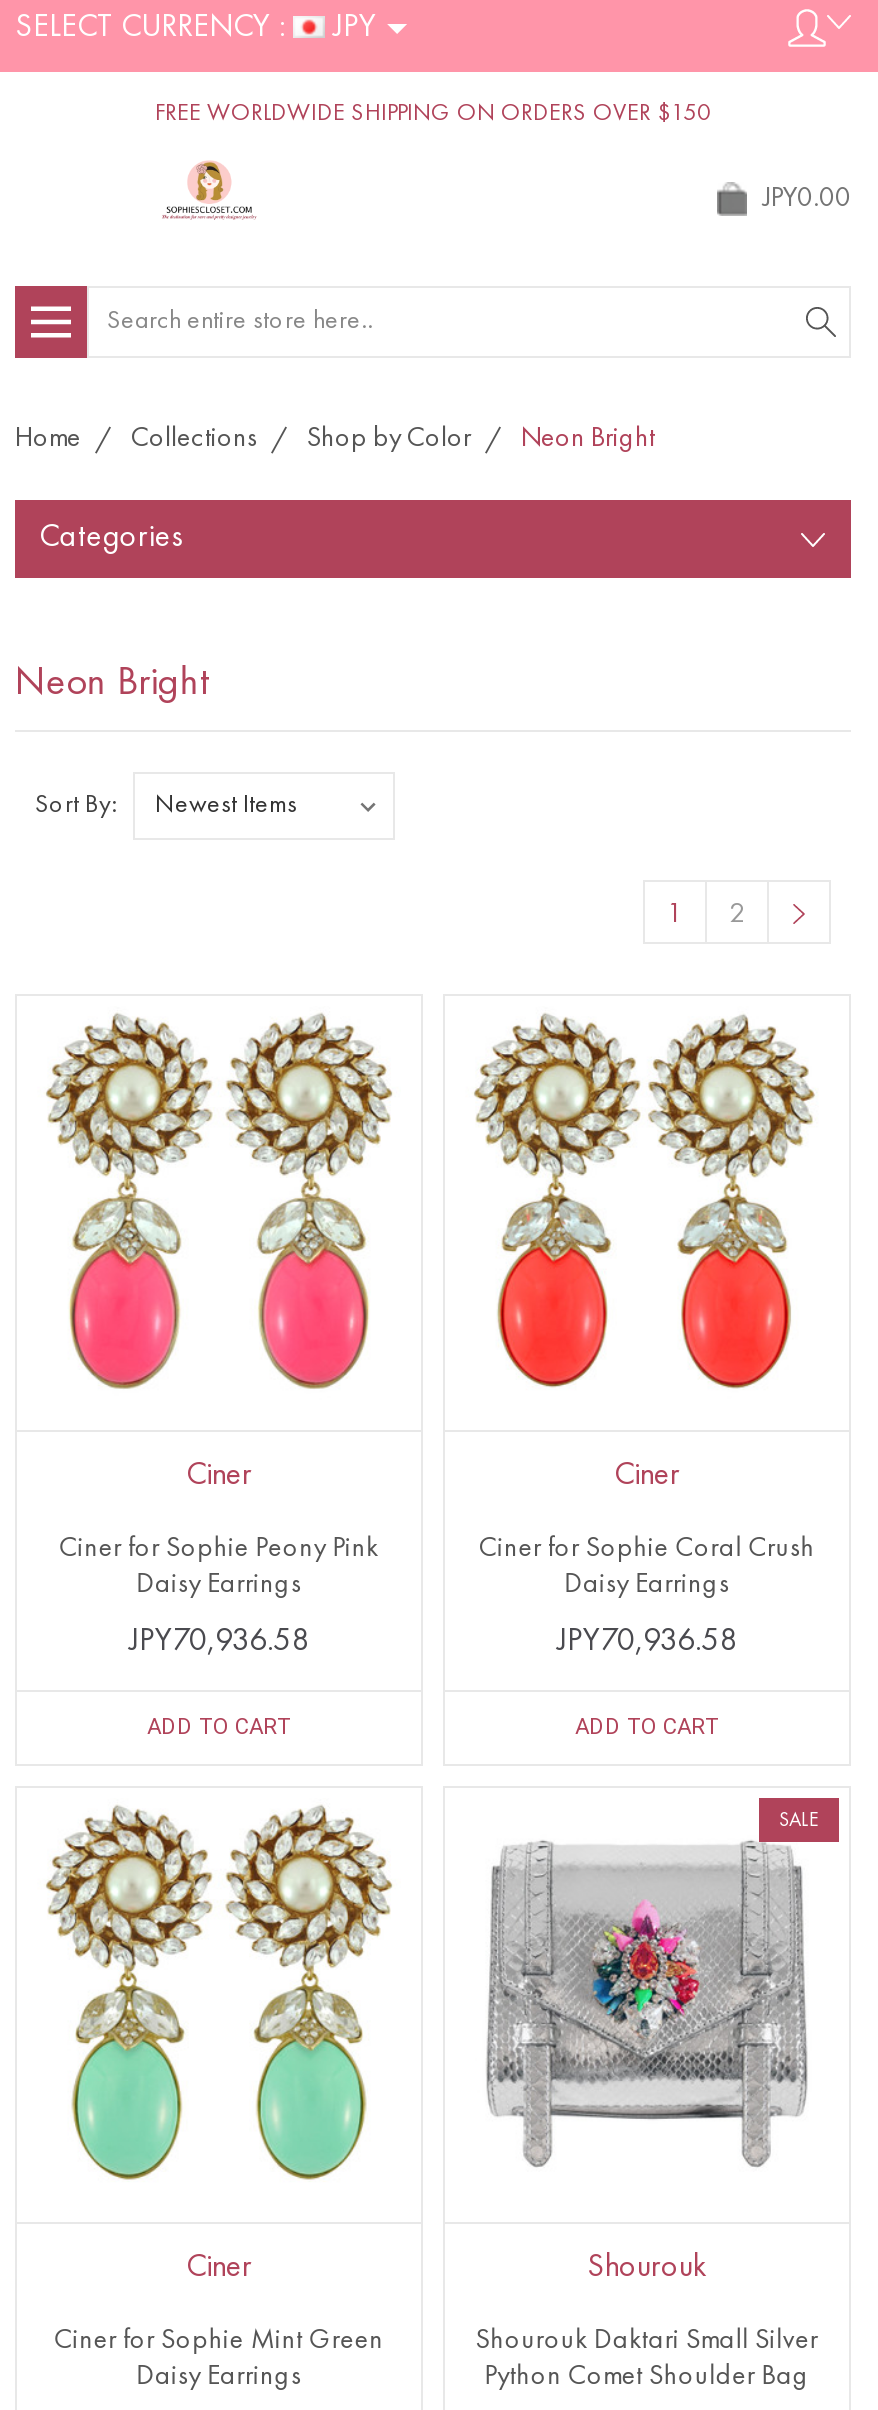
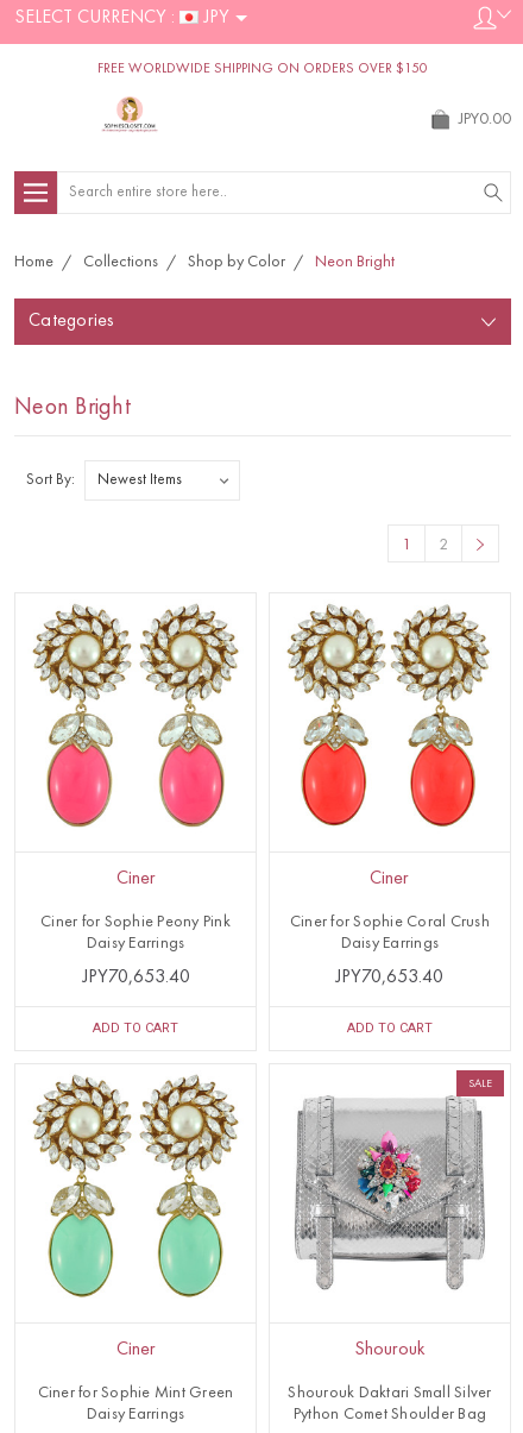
[129,1626,309,1658] JPY70,936.58 -> [81,968,190,987] JPY70,653.40
[557,1626,737,1658] JPY70,936.58 -> [336,968,444,987] JPY70,653.40

